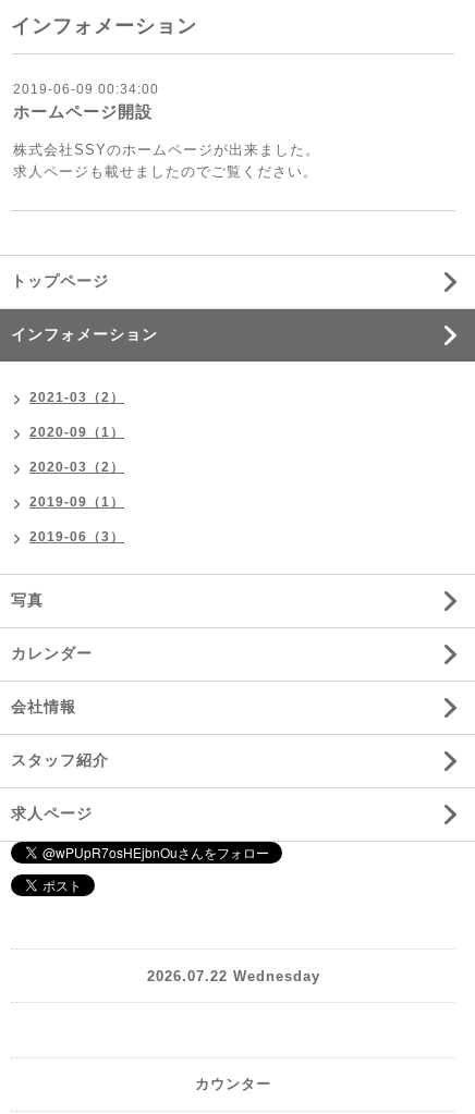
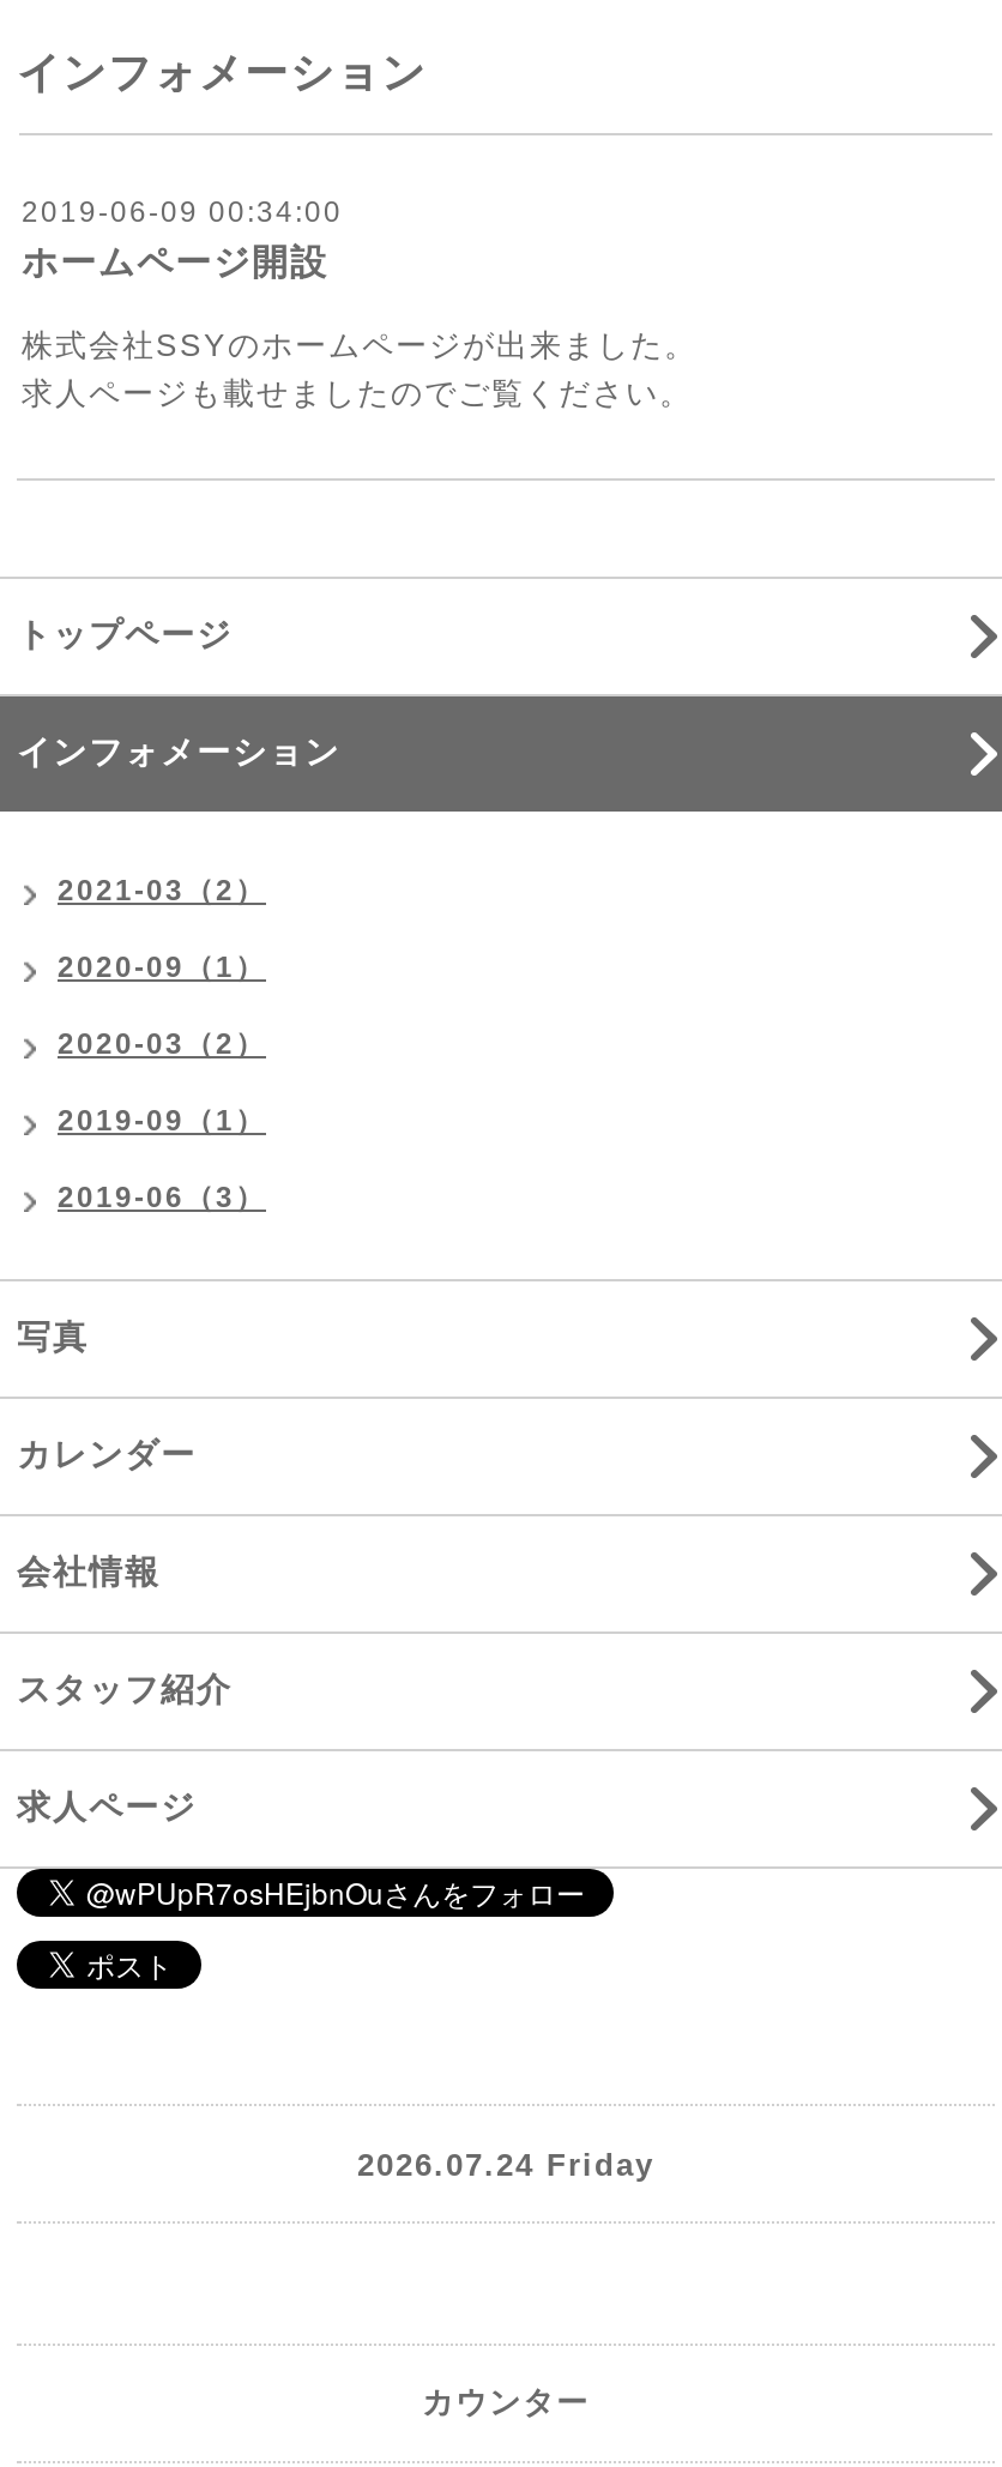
[147,968,320,984] 2026.07.22 Wednesday -> [357,2146,654,2182] 2026.07.24 Friday

